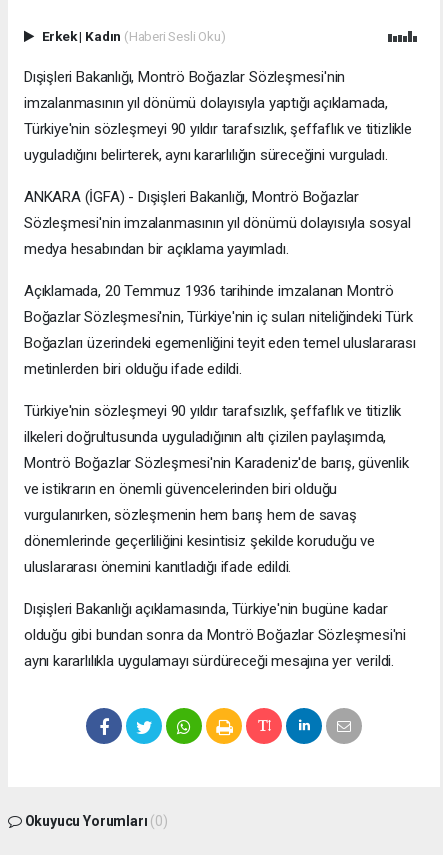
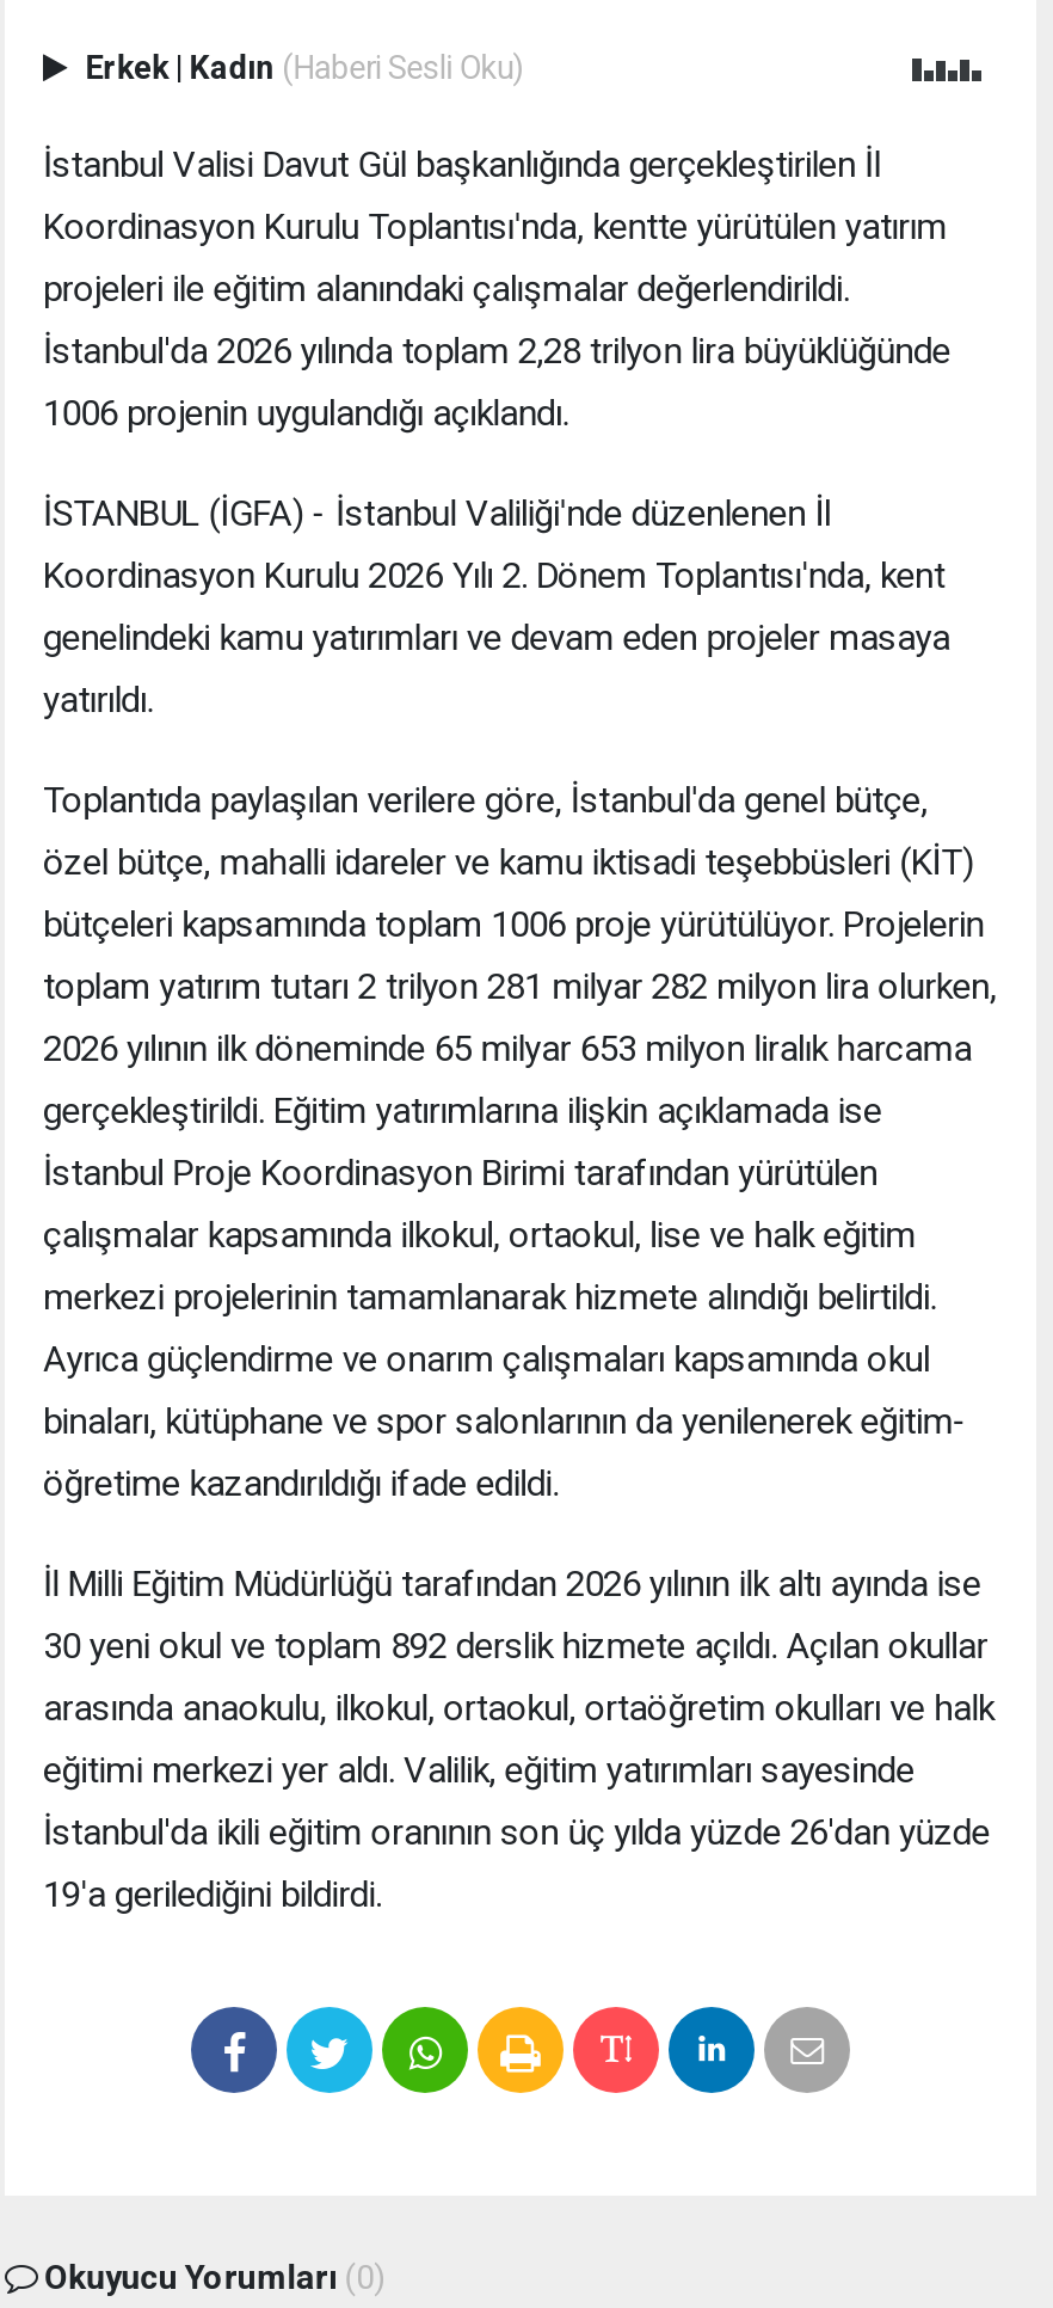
[24,68,416,670] Dışişleri Bakanlığı, Montrö Boğazlar Sözleşmesi'nin | imzalanmasının yıl dönümü dolayısıyla yaptığı açıklamada, | Türkiye'nin sözleşmeyi 90 yıldır tarafsızlık, şeffaflık ve titizlikle | uyguladığını belirterek, aynı kararlılığın süreceğini vurguladı. | ANKARA (İGFA) - Dışişleri Bakanlığı, Montrö Boğazlar | Sözleşmesi'nin imzalanmasının yıl dönümü dolayısıyla sosyal | medya hesabından bir açıklama yayımladı. | Açıklamada, 20 Temmuz 1936 tarihinde imzalanan Montrö | Boğazlar Sözleşmesi'nin, Türkiye'nin iç suları niteliğindeki Türk | Boğazları üzerindeki egemenliğini teyit eden temel uluslararası | metinlerden biri olduğu ifade edildi. | Türkiye'nin sözleşmeyi 90 yıldır tarafsızlık, şeffaflık ve titizlik | ilkeleri doğrultusunda uyguladığının altı çizilen paylaşımda, | Montrö Boğazlar Sözleşmesi'nin Karadeniz'de barış, güvenlik | ve istikrarın en önemli güvencelerinden biri olduğu | vurgulanırken, sözleşmenin hem barış hem de savaş | dönemlerinde geçerliliğini kesintisiz şekilde koruduğu ve | uluslararası önemini kanıtladığı ifade edildi. | Dışişleri Bakanlığı açıklamasında, Türkiye'nin bugüne kadar | olduğu gibi bundan sonra da Montrö Boğazlar Sözleşmesi'ni | aynı kararlılıkla uygulamayı sürdüreceği mesajına yer verildi. -> [43,143,996,1915] İstanbul Valisi Davut Gül başkanlığında gerçekleştirilen İl | Koordinasyon Kurulu Toplantısı'nda, kentte yürütülen yatırım | projeleri ile eğitim alanındaki çalışmalar değerlendirildi. | İstanbul'da 2026 yılında toplam 2,28 trilyon lira büyüklüğünde | 1006 projenin uygulandığı açıklandı. | İSTANBUL (İGFA) - İstanbul Valiliği'nde düzenlenen İl | Koordinasyon Kurulu 2026 Yılı 2. Dönem Toplantısı'nda, kent | genelindeki kamu yatırımları ve devam eden projeler masaya | yatırıldı. | Toplantıda paylaşılan verilere göre, İstanbul'da genel bütçe, | özel bütçe, mahalli idareler ve kamu iktisadi teşebbüsleri (KİT) | bütçeleri kapsamında toplam 1006 proje yürütülüyor. Projelerin | toplam yatırım tutarı 2 trilyon 281 milyar 282 milyon lira olurken, | 2026 yılının ilk döneminde 65 milyar 653 milyon liralık harcama | gerçekleştirildi. Eğitim yatırımlarına ilişkin açıklamada ise | İstanbul Proje Koordinasyon Birimi tarafından yürütülen | çalışmalar kapsamında ilkokul, ortaokul, lise ve halk eğitim | merkezi projelerinin tamamlanarak hizmete alındığı belirtildi. | Ayrıca güçlendirme ve onarım çalışmaları kapsamında okul | binaları, kütüphane ve spor salonlarının da yenilenerek eğitim- | öğretime kazandırıldığı ifade edildi. | İl Milli Eğitim Müdürlüğü tarafından 2026 yılının ilk altı ayında ise | 30 yeni okul ve toplam 892 derslik hizmete açıldı. Açılan okullar | arasında anaokulu, ilkokul, ortaokul, ortaöğretim okulları ve halk | eğitimi merkezi yer aldı. Valilik, eğitim yatırımları sayesinde | İstanbul'da ikili eğitim oranının son üç yılda yüzde 26'dan yüzde | 19'a gerilediğini bildirdi.

